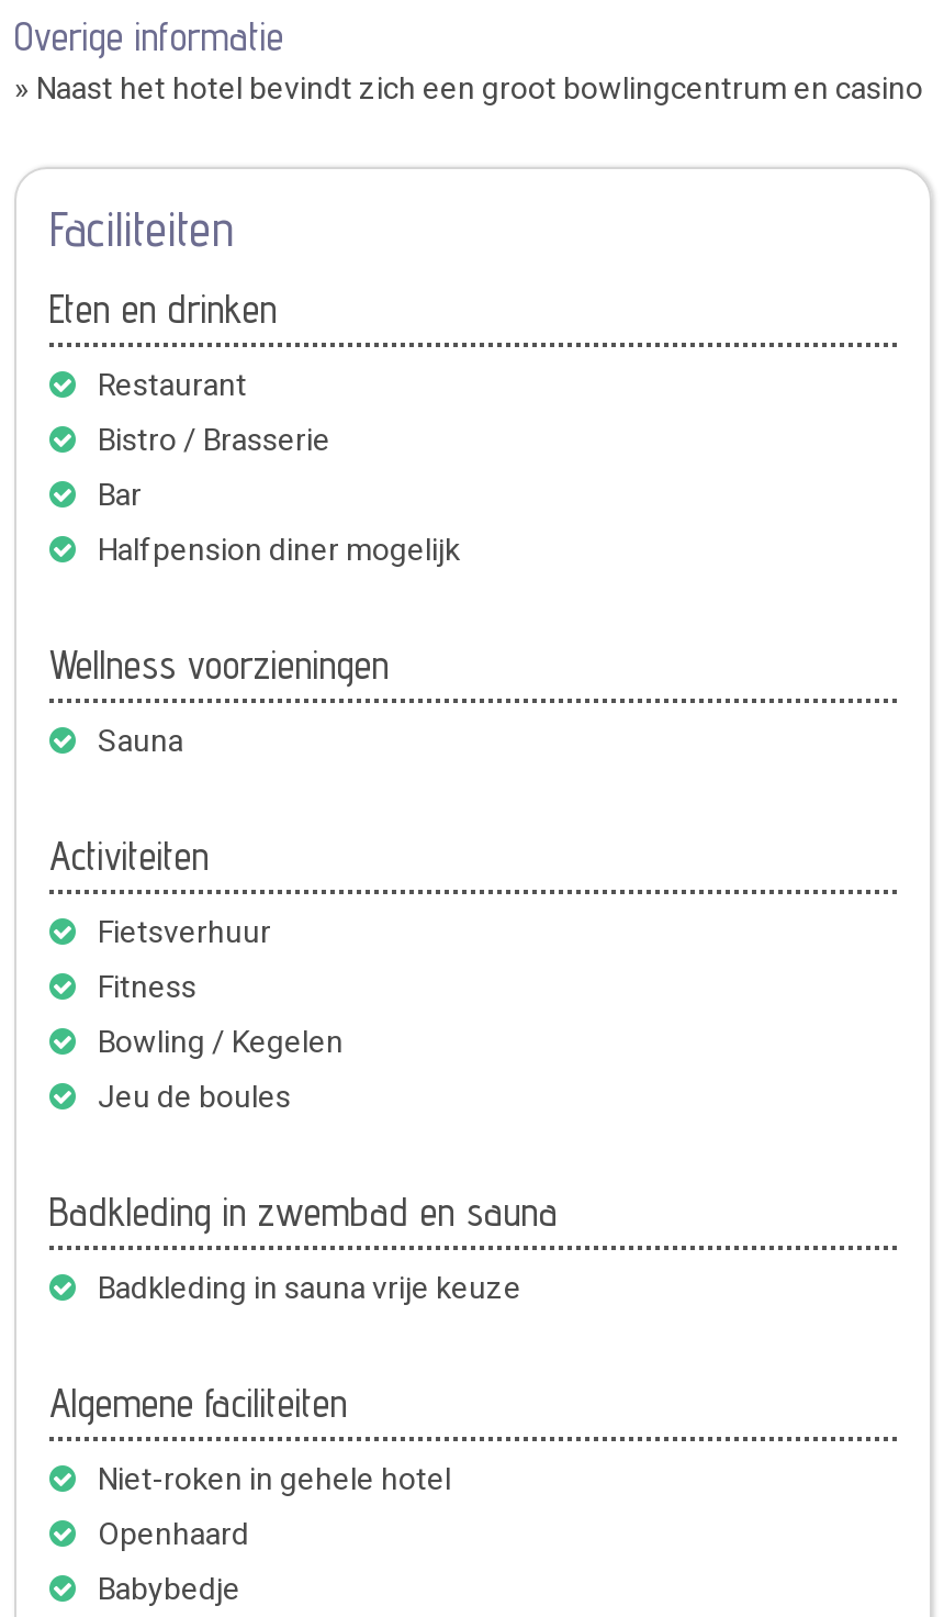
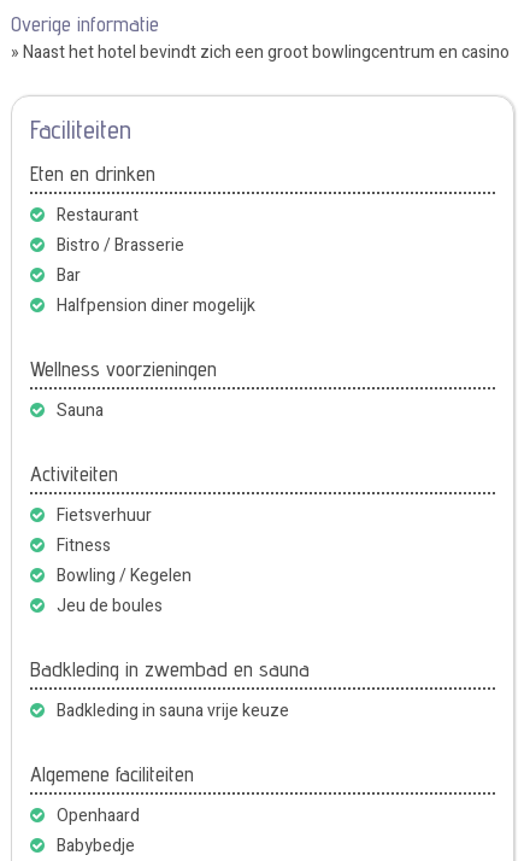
[98,1456,451,1502] Niet-roken in gehele hotel -> none

